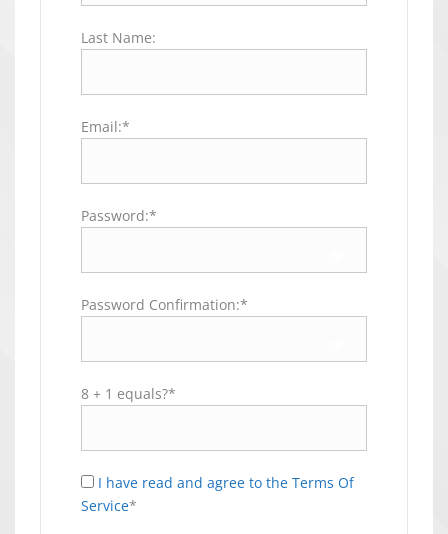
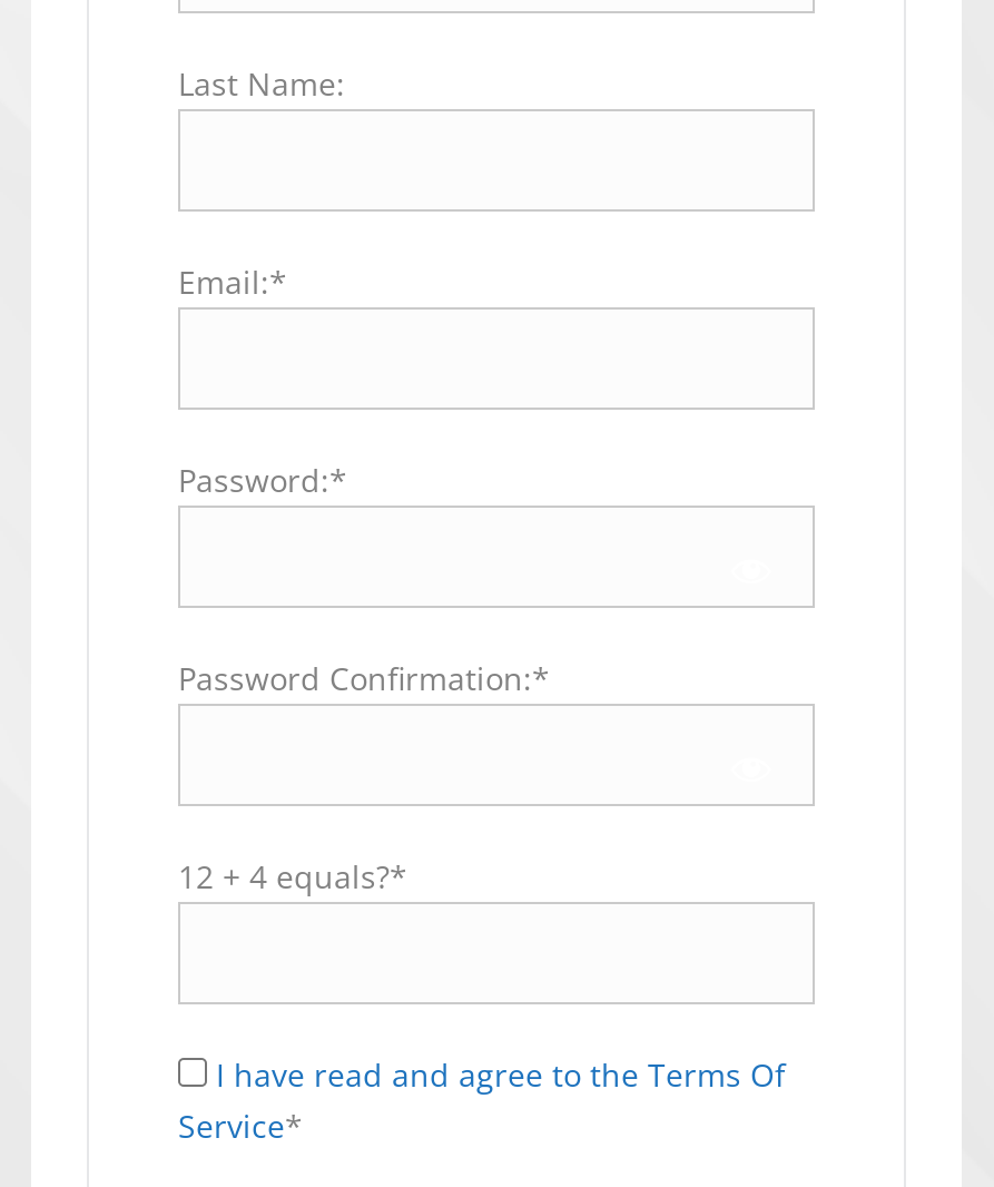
[81,384,176,403] 8 + 1 equals?* -> [178,855,407,897] 12 + 4 equals?*

